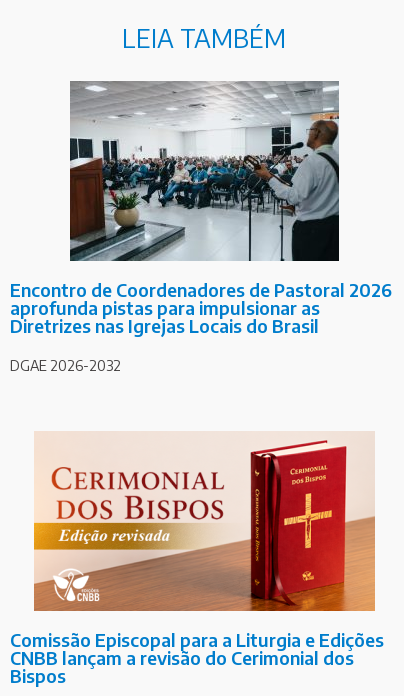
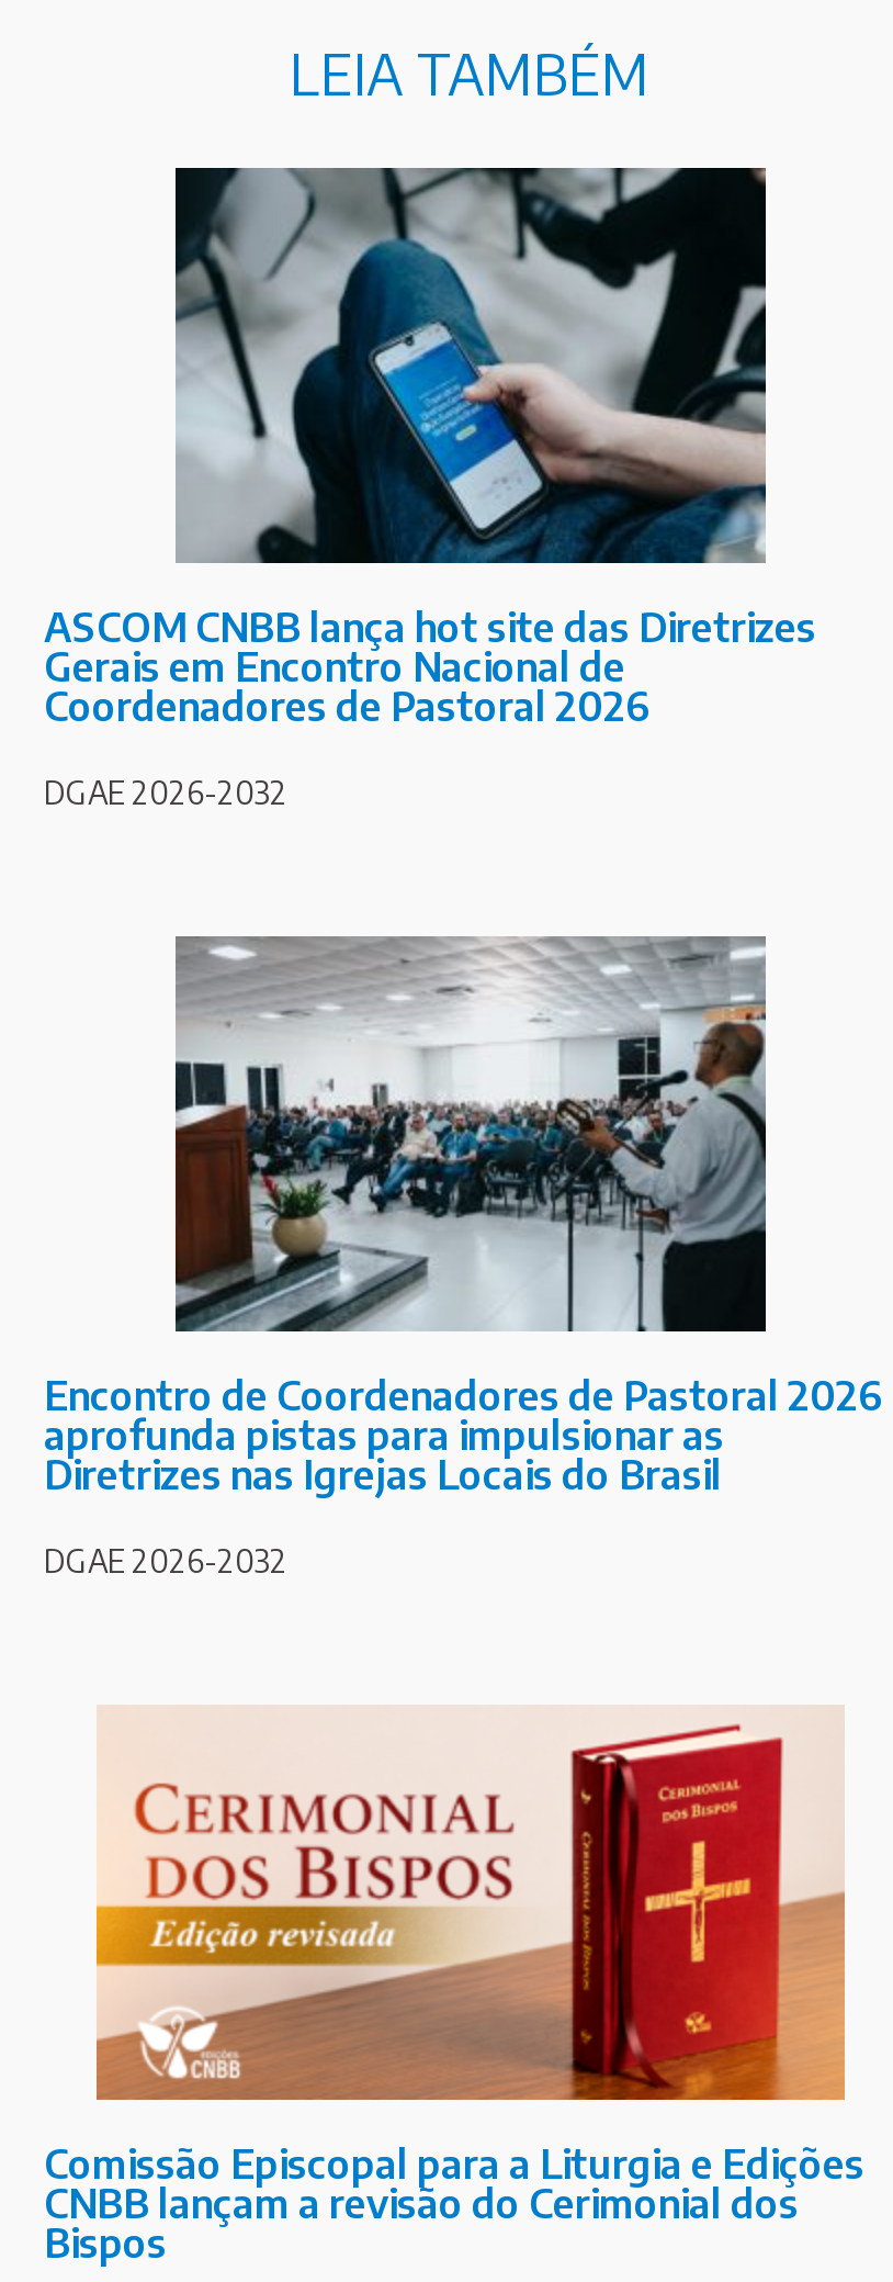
none -> [44,166,816,811] [image] | ASCOM CNBB lança hot site das Diretrizes | Gerais em Encontro Nacional de | Coordenadores de Pastoral 2026 | DGAE 2026-2032

